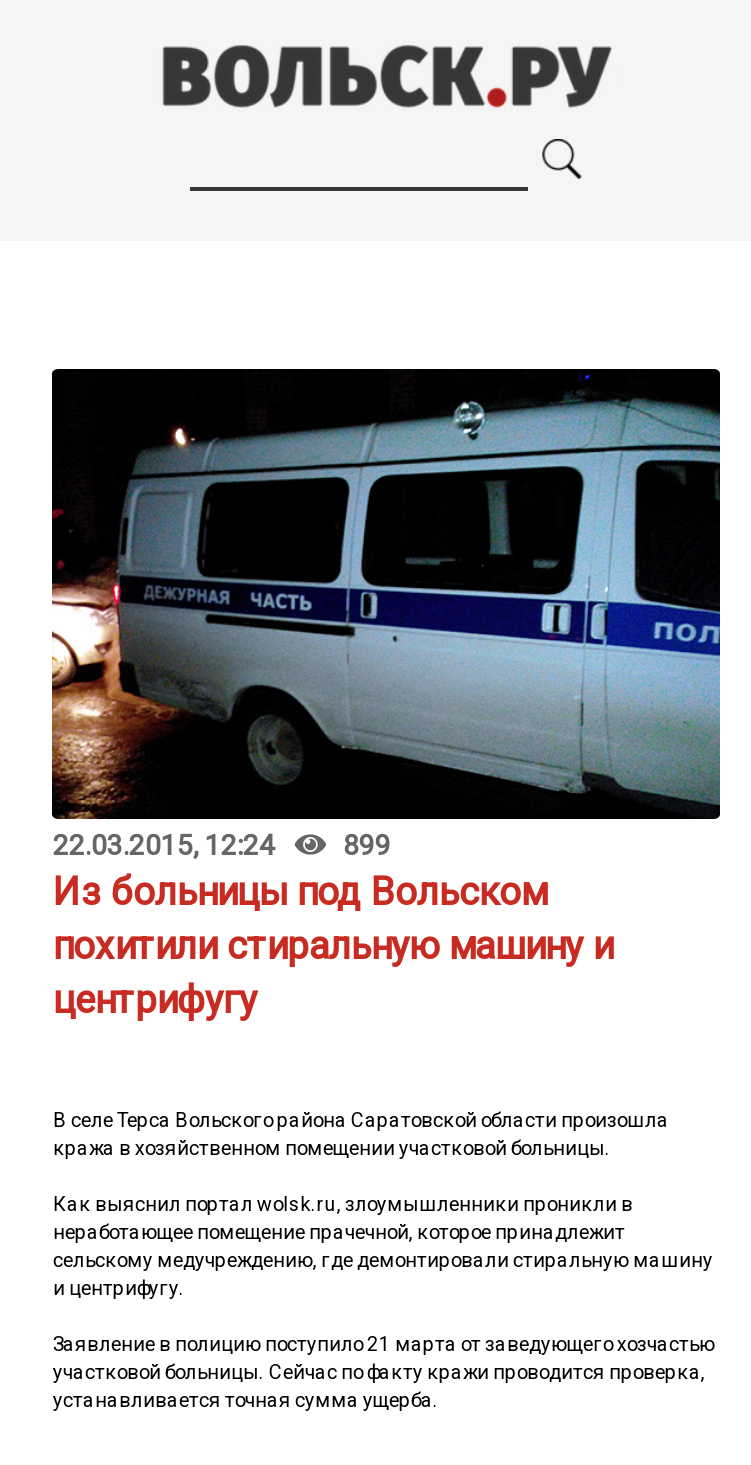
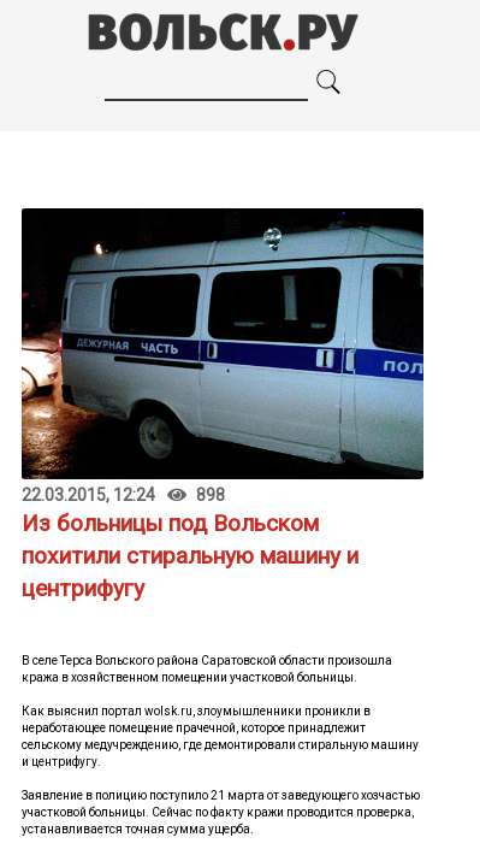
[343,830,391,862] 899 -> [197,486,225,505] 898

